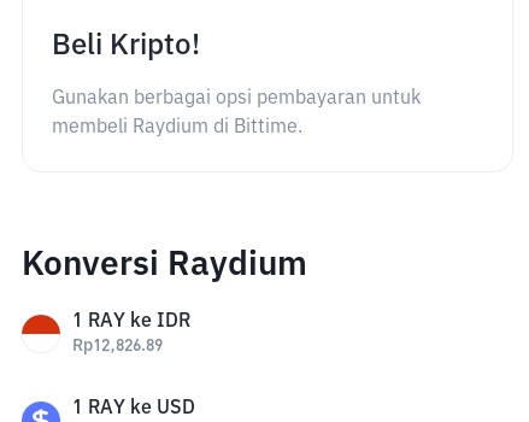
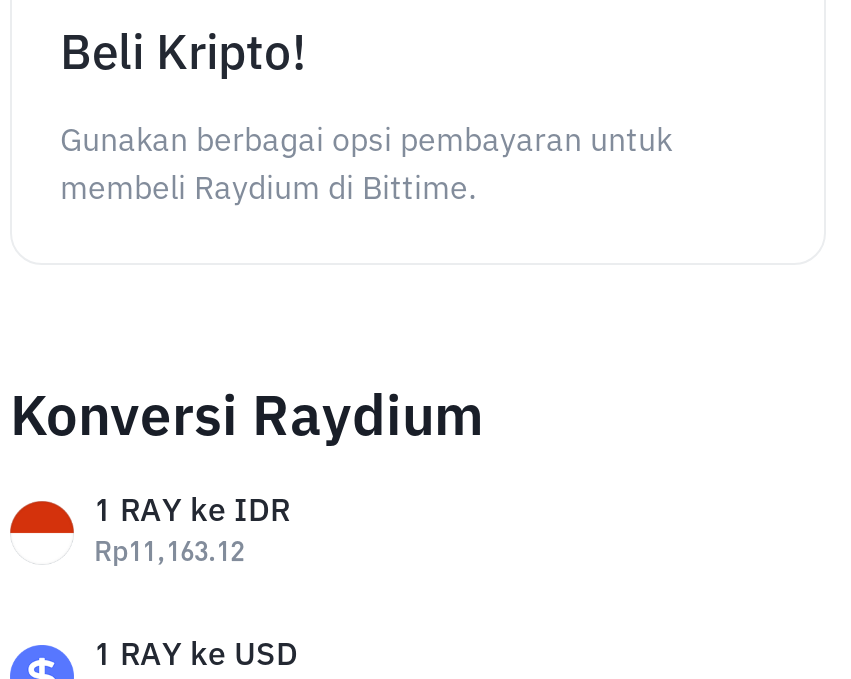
[72,338,163,354] Rp12,826.89 -> [94,539,244,567] Rp11,163.12

